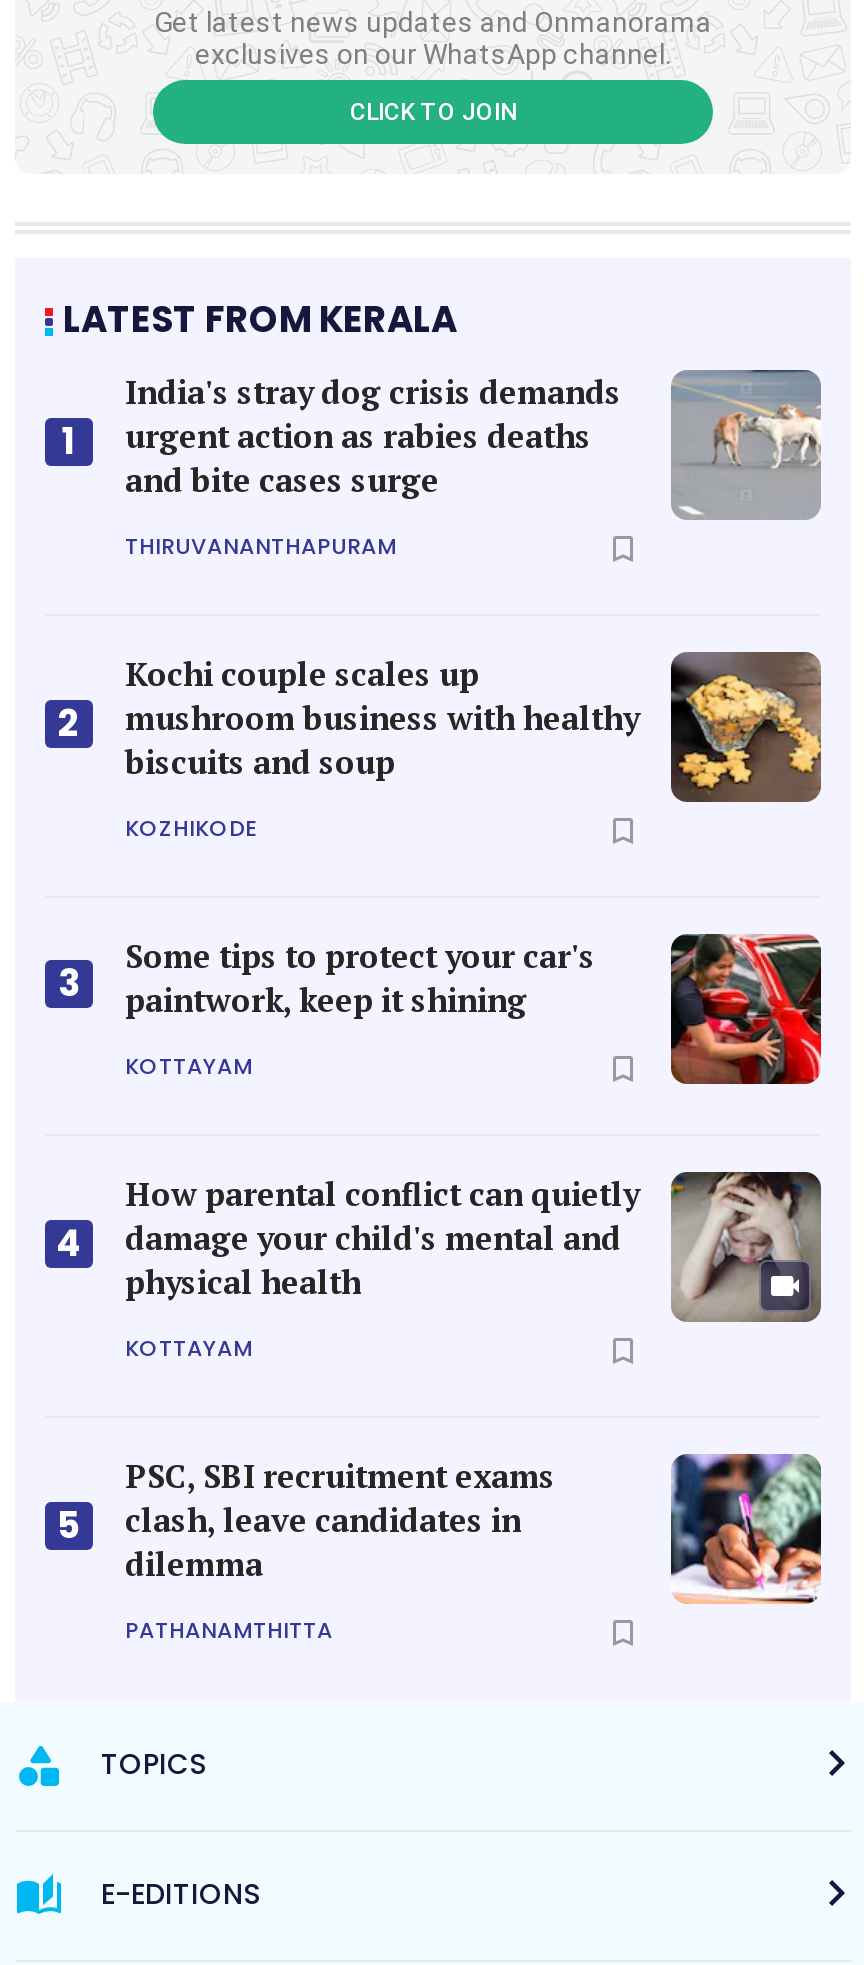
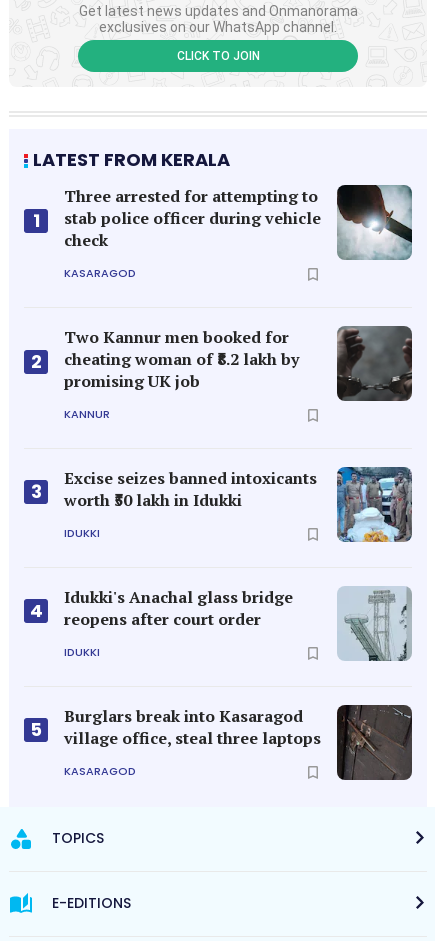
[125,368,821,516] [image] | India's stray dog crisis demands | urgent action as rabies deaths | and bite cases surge -> [64,184,413,259] [image] | Three arrested for attempting to | stab police officer during vehicle | check
[125,531,397,563] THIRUVANANTHAPURAM -> [64,265,136,281] KASARAGOD
[125,652,823,802] [image] | Kochi couple scales up | mushroom business with healthy | biscuits and soup -> [64,326,413,401] [image] | Two Kannur men booked for | cheating woman of ₹8.2 lakh by | promising UK job
[125,813,257,845] KOZHIKODE -> [64,406,110,422] KANNUR
[125,932,823,1086] [image] | Some tips to protect your car's | paintwork, keep it shining -> [64,466,413,543] [image] | Excise seizes banned intoxicants | worth ₹50 lakh in Idukki
[125,1051,253,1083] KOTTAYAM -> [64,525,100,541] IDUKKI
[125,1172,639,1304] How parental conflict can quietly | damage your child's mental and | physical health -> [64,586,293,630] Idukki's Anachal glass bridge | reopens after court order
[669,1170,821,1344] [image] -> [337,586,412,662] [image]
[125,1333,253,1365] KOTTAYAM -> [64,644,100,660] IDUKKI
[125,1454,555,1586] PSC, SBI recruitment exams | clash, leave candidates in | dilemma -> [64,705,321,749] Burglars break into Kasaragod | village office, steal three laptops
[669,1452,823,1626] [image] -> [336,704,413,781] [image]
[125,1615,333,1647] PATHANAMTHITTA -> [64,763,136,779] KASARAGOD

